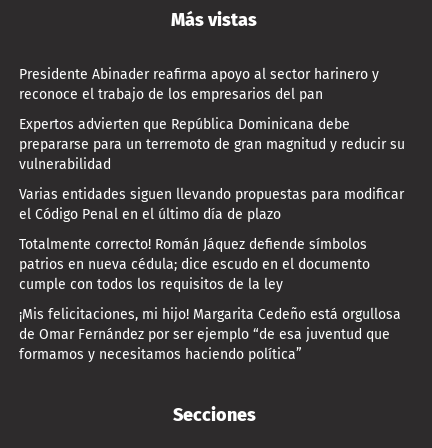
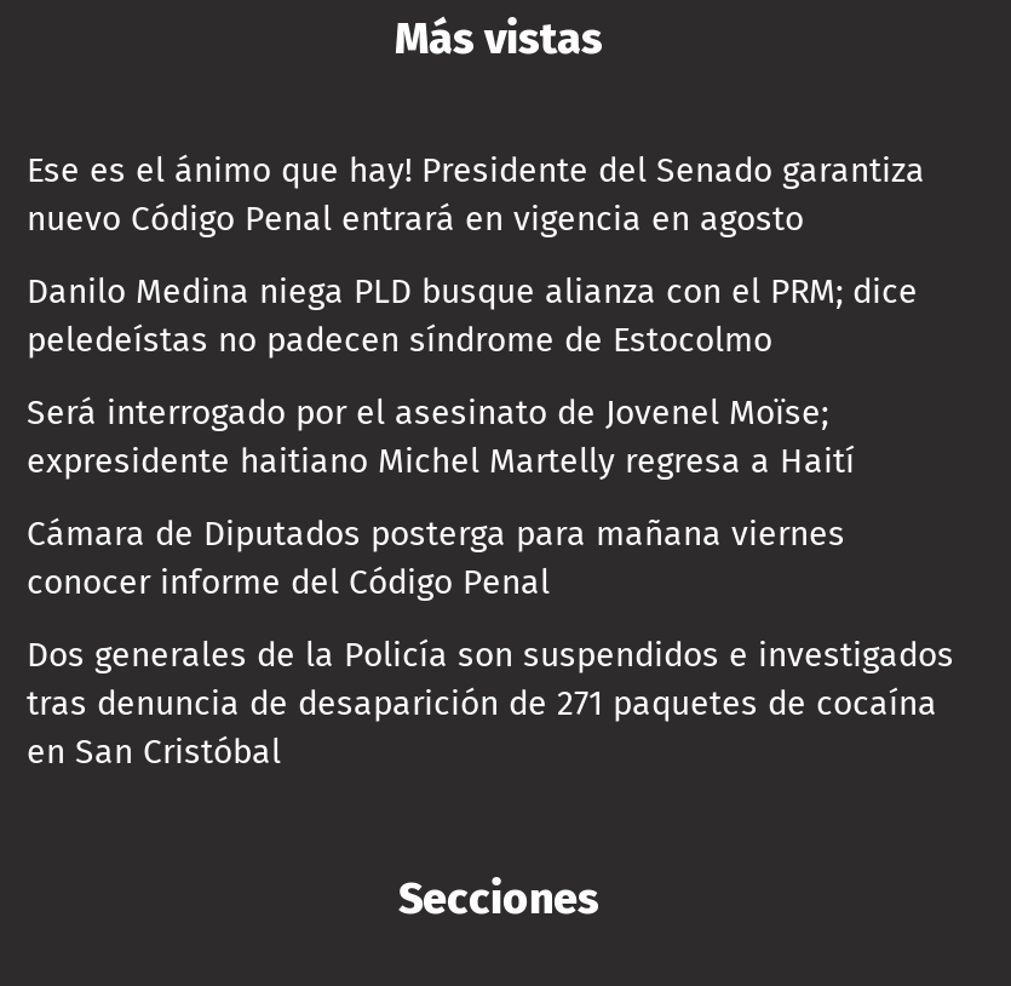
[19,66,379,103] Presidente Abinader reafirma apoyo al sector harinero y | reconoce el trabajo de los empresarios del pan -> [27,150,925,240] Ese es el ánimo que hay! Presidente del Senado garantiza | nuevo Código Penal entrará en vigencia en agosto
[19,116,405,173] Expertos advierten que República Dominicana debe | prepararse para un terremoto de gran magnitud y reducir su | vulnerabilidad -> [27,271,918,361] Danilo Medina niega PLD busque alianza con el PRM; dice | peledeístas no padecen síndrome de Estocolmo
[19,186,404,223] Varias entidades siguen llevando propuestas para modificar | el Código Penal en el último día de plazo -> [27,392,855,482] Será interrogado por el asesinato de Jovenel Moïse; | expresidente haitiano Michel Martelly regresa a Haití
[19,236,370,293] Totalmente correcto! Román Jáquez defiende símbolos | patrios en nueva cédula; dice escudo en el documento | cumple con todos los requisitos de la ley -> [27,514,845,603] Cámara de Diputados posterga para mañana viernes | conocer informe del Código Penal
[19,306,401,363] ¡Mis felicitaciones, mi hijo! Margarita Cedeño está orgullosa | de Omar Fernández por ser ejemplo “de esa juventud que | formamos y necesitamos haciendo política” -> [27,635,954,773] Dos generales de la Policía son suspendidos e investigados | tras denuncia de desaparición de 271 paquetes de cocaína | en San Cristóbal

